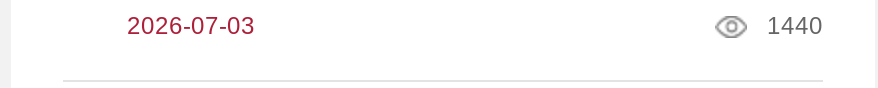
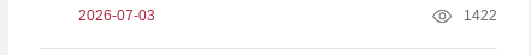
[767,12,823,40] 1440 -> [464,7,497,24] 1422

